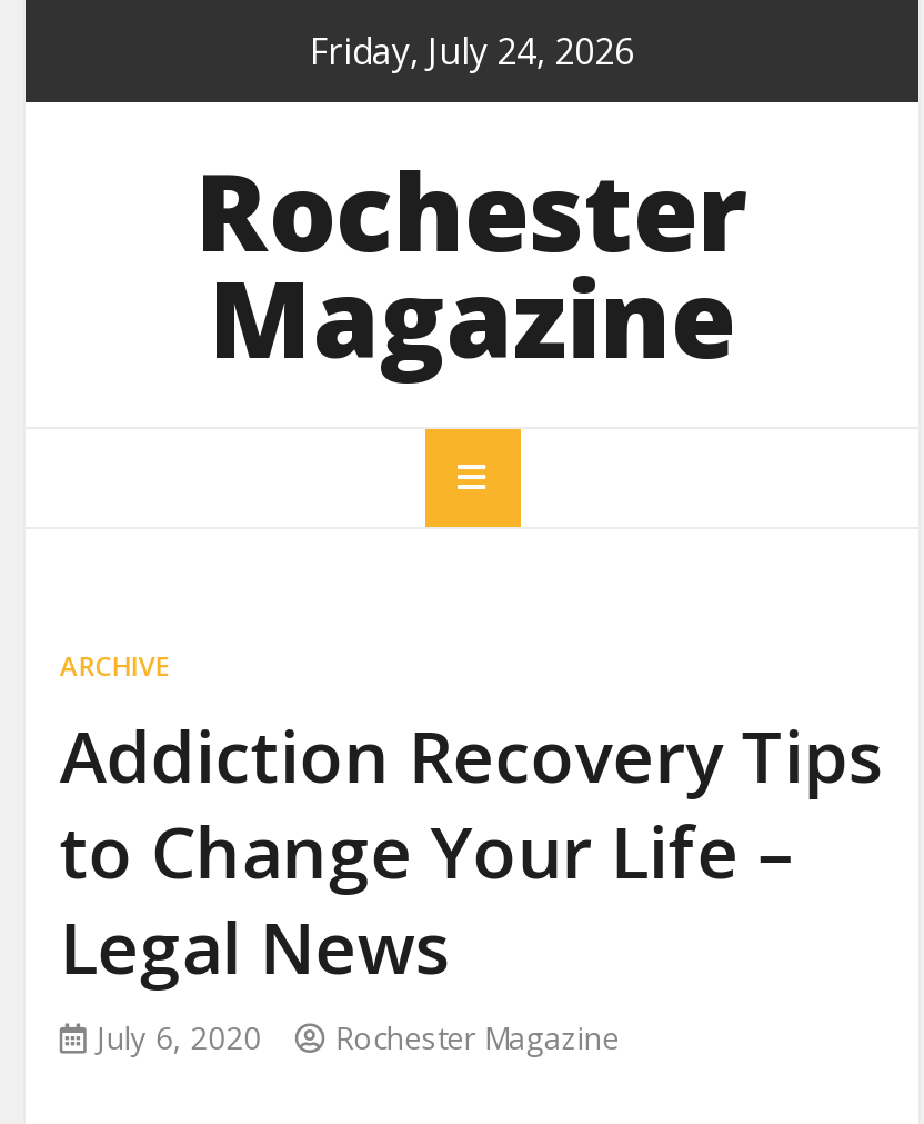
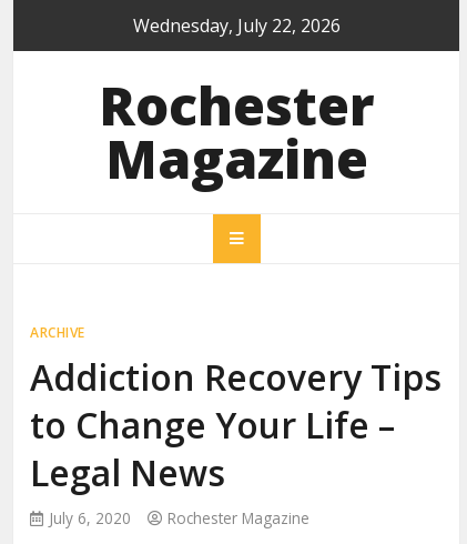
[310,27,634,76] Friday, July 24, 2026 -> [133,13,340,38] Wednesday, July 22, 2026

